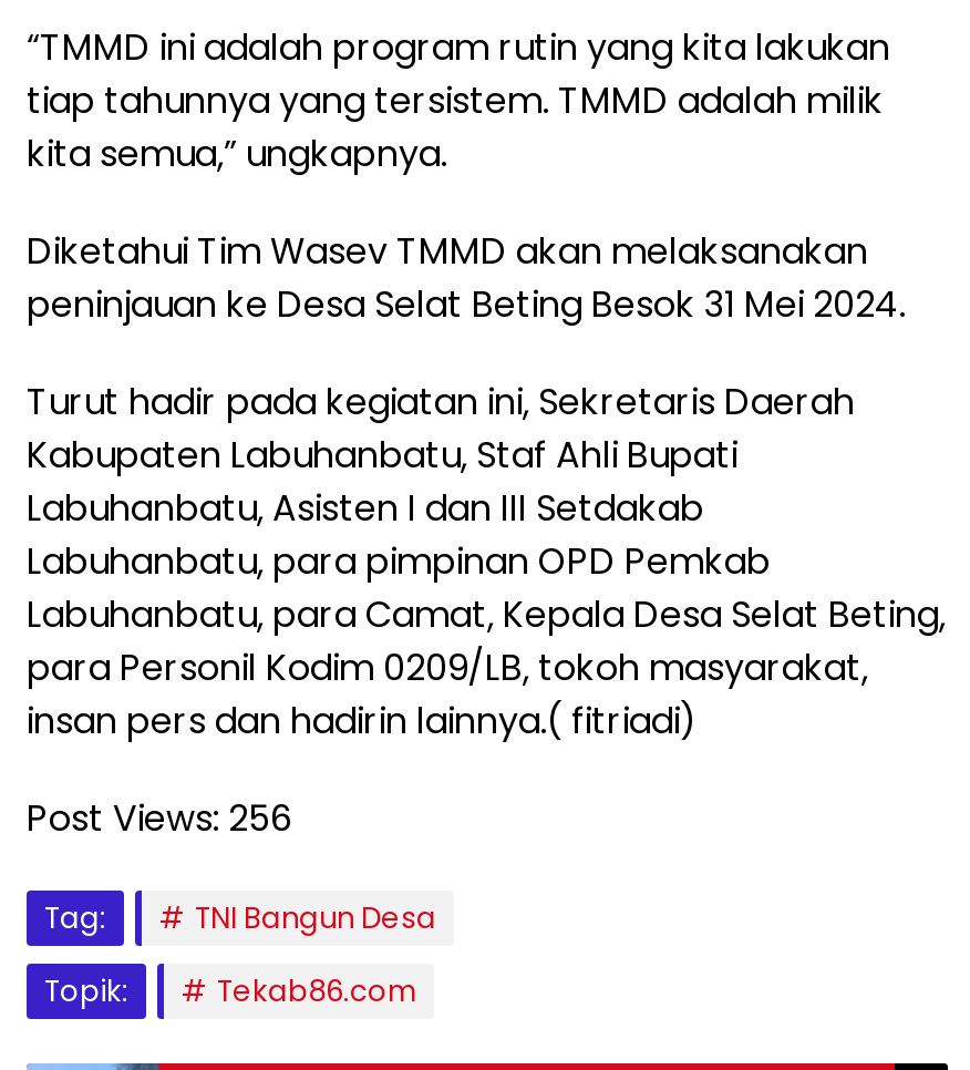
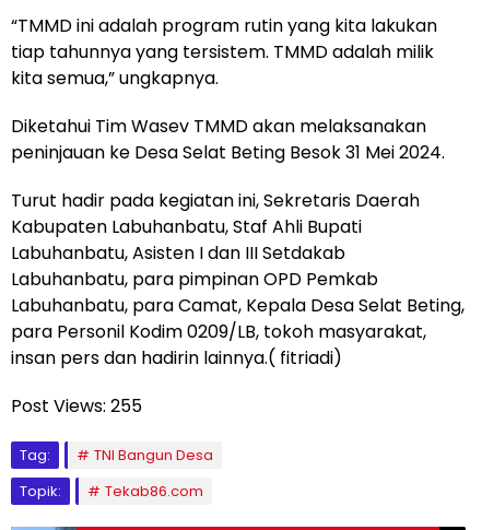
[27,794,292,845] Post Views: 256 -> [11,394,142,419] Post Views: 255

